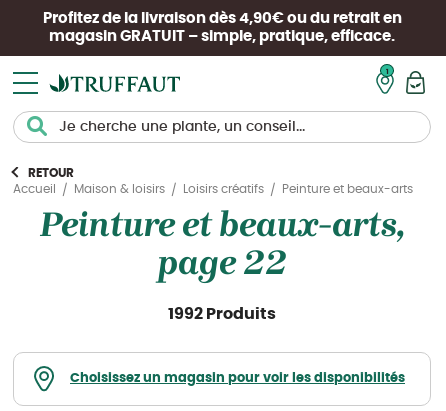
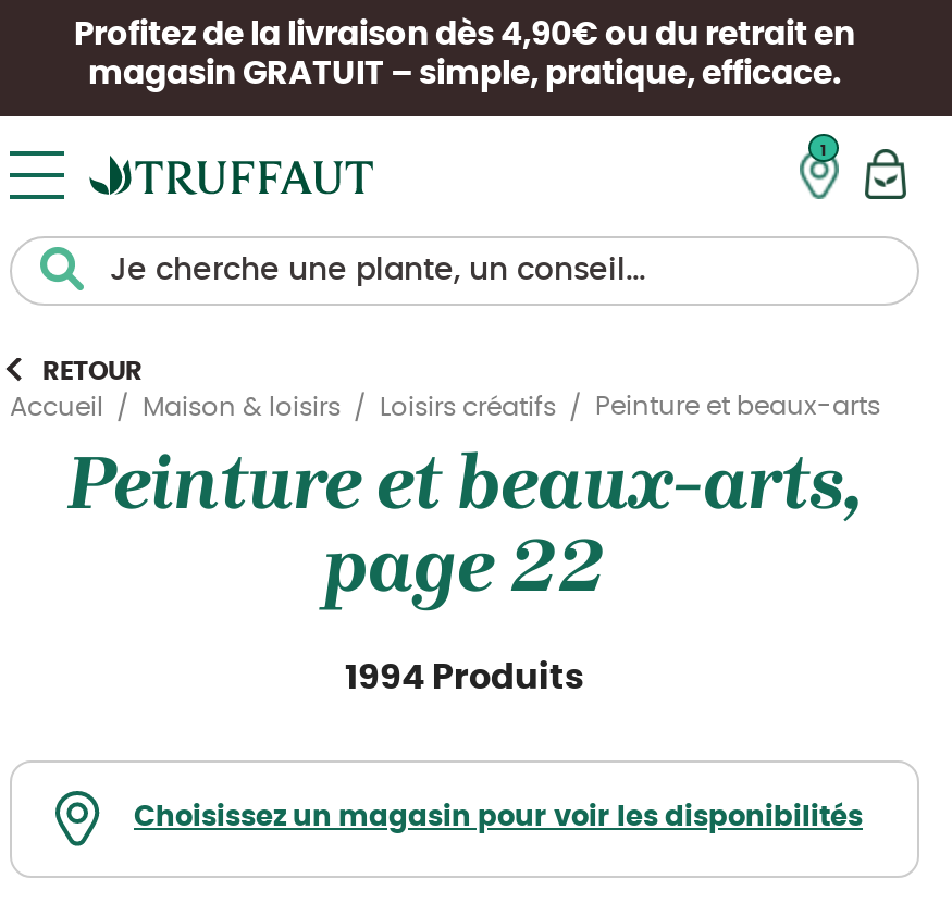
[168,306,276,322] 1992 Produits -> [345,660,584,695] 1994 Produits

